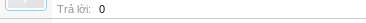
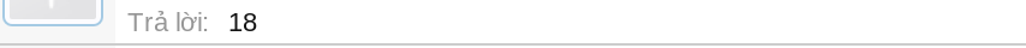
[57,3,105,15] Trả lời: 0 -> [127,7,257,36] Trả lời: 18

